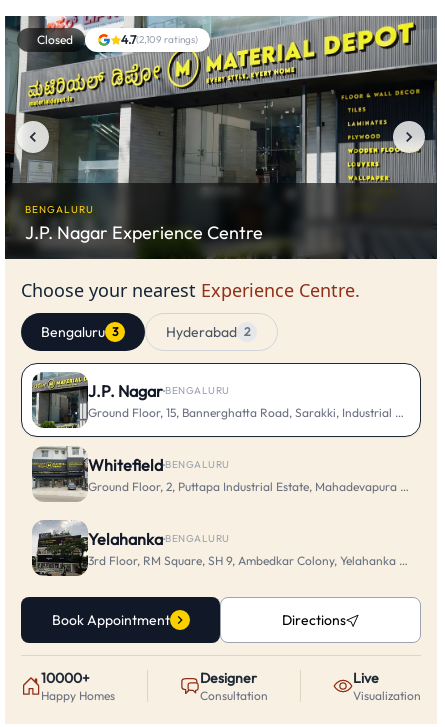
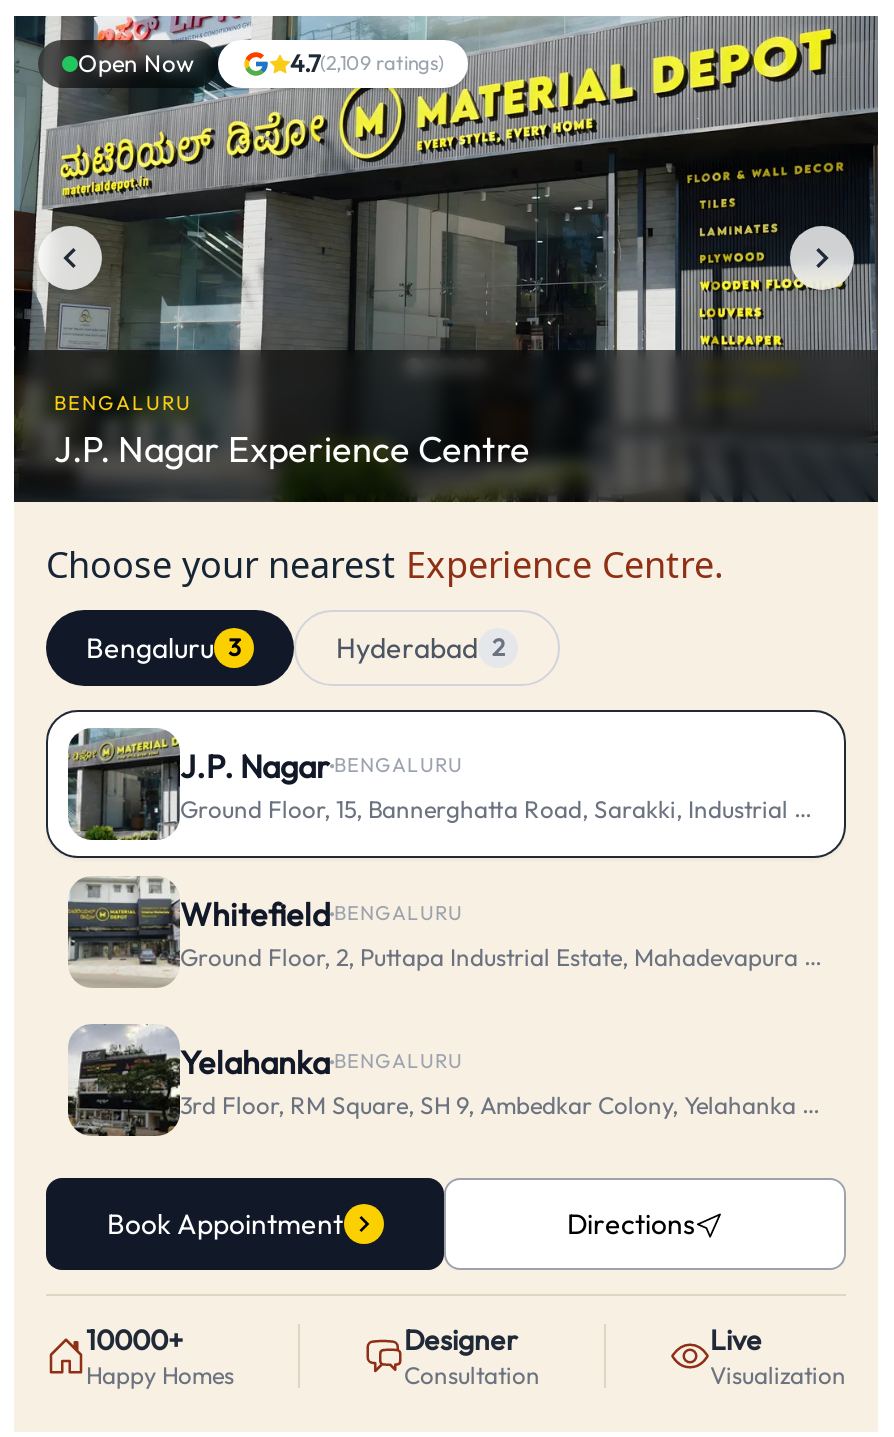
[37,32,73,47] Closed -> [78,48,194,78] Open Now

